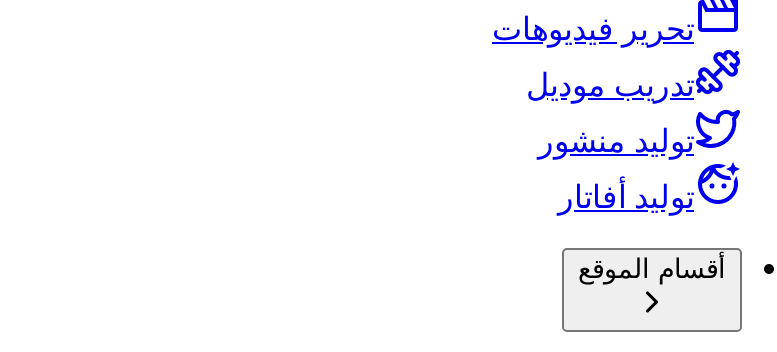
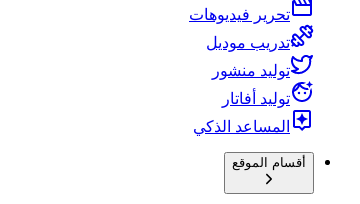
none -> [193,118,290,135] المساعد الذكي

